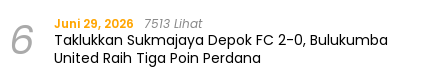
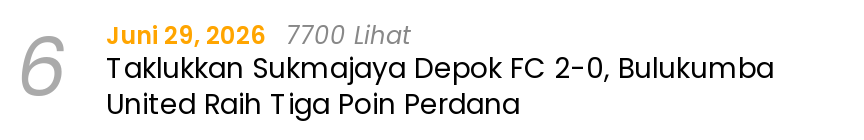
[9,12,388,68] 6 Juni 29, 2026 7513 Lihat Taklukkan Sukmajaya Depok FC 2-0, Bulukumba United Raih Tiga Poin Perdana -> [16,11,774,123] 6 Juni 29, 2026 7700 Lihat Taklukkan Sukmajaya Depok FC 2-0, Bulukumba United Raih Tiga Poin Perdana

